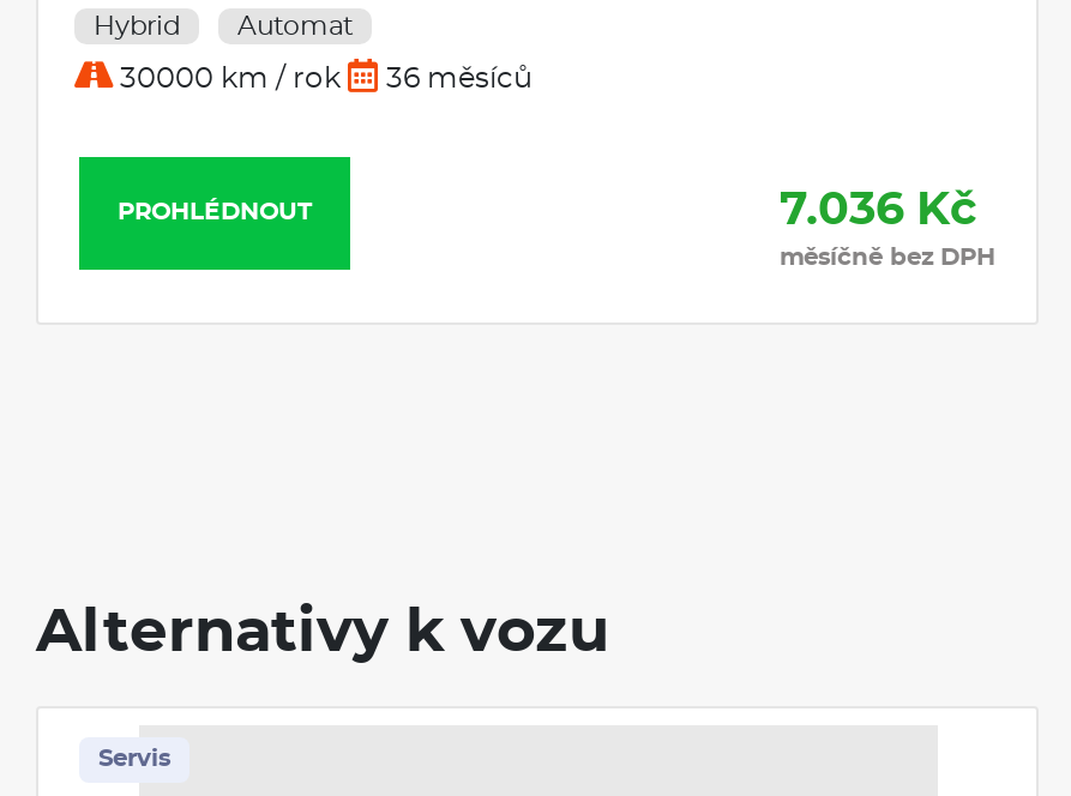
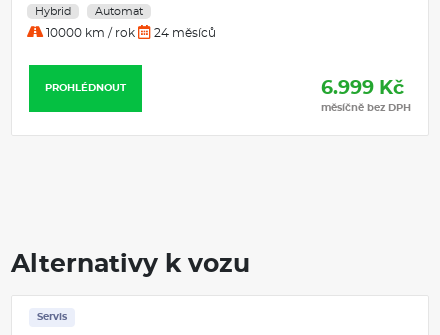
[113,64,341,92] 30000 km / rok -> [43,26,135,38] 10000 km / rok
[379,64,533,92] 36 měsíců -> [151,26,216,38] 24 měsíců
[780,188,976,234] 7.036 Kč -> [321,78,404,97] 6.999 Kč

